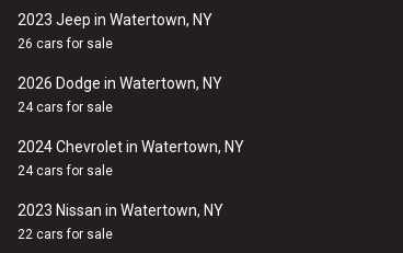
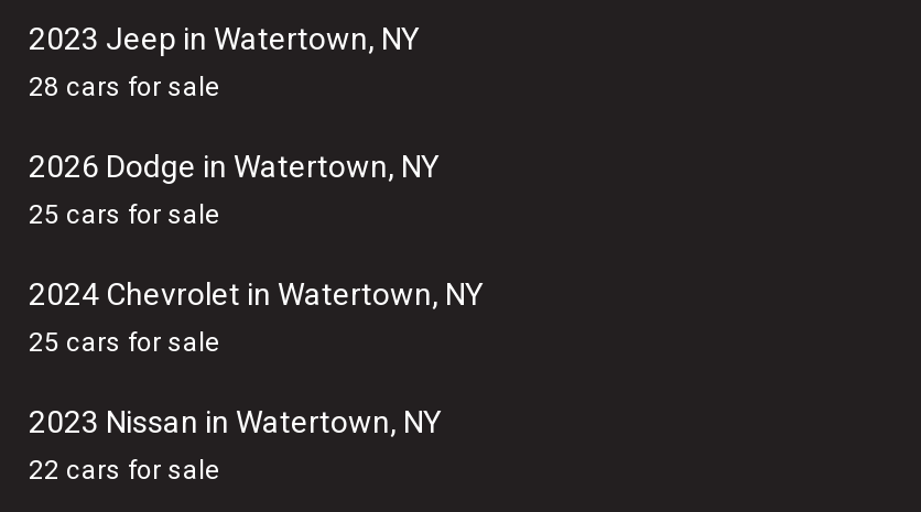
[18,36,113,51] 26 cars for sale -> [29,72,220,102] 28 cars for sale
[18,100,113,115] 24 cars for sale -> [29,199,220,230] 25 cars for sale
[18,163,113,179] 24 cars for sale -> [29,327,220,358] 25 cars for sale

